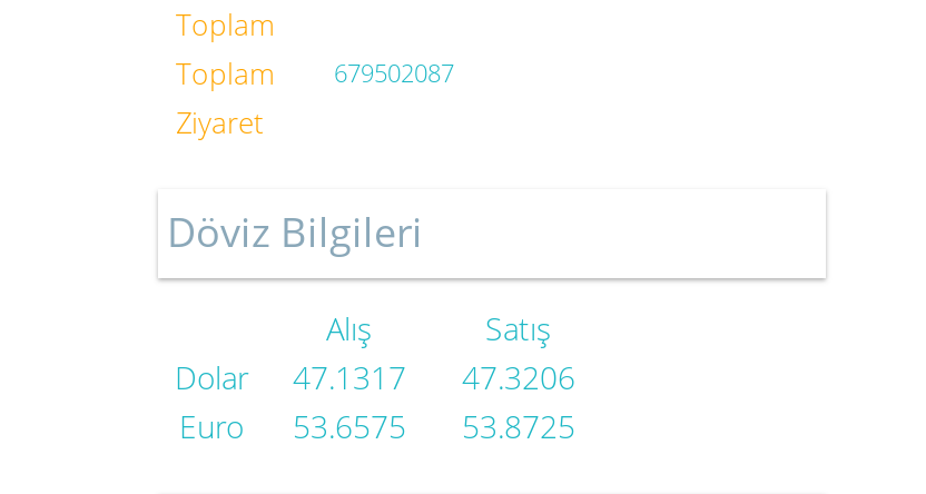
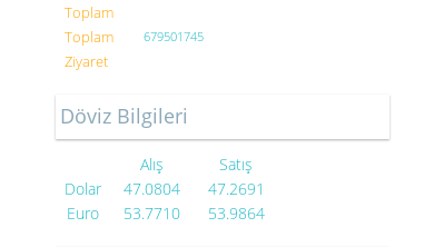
[176,53,454,93] Toplam 679502087 -> [65,27,204,47] Toplam 679501745
[293,356,406,398] 47.1317 -> [123,178,180,199] 47.0804
[462,356,575,398] 47.3206 -> [208,178,264,199] 47.2691
[293,405,406,447] 53.6575 -> [123,202,180,224] 53.7710
[462,405,575,447] 53.8725 -> [208,202,264,224] 53.9864

